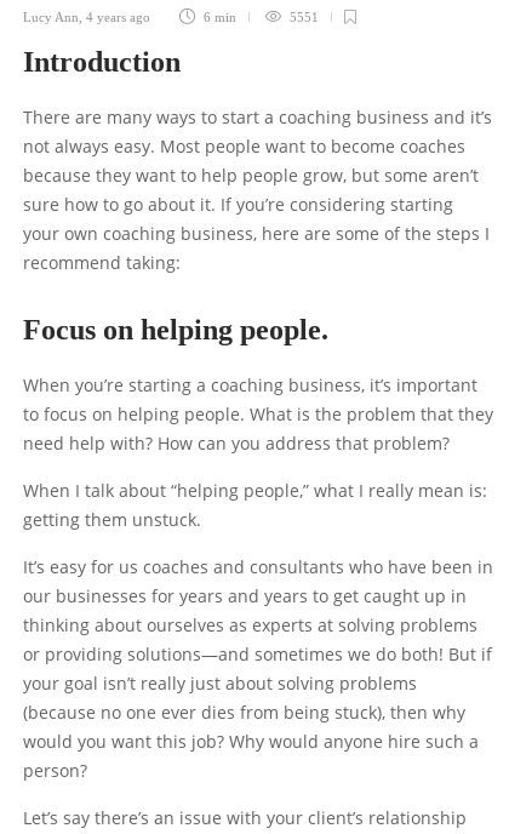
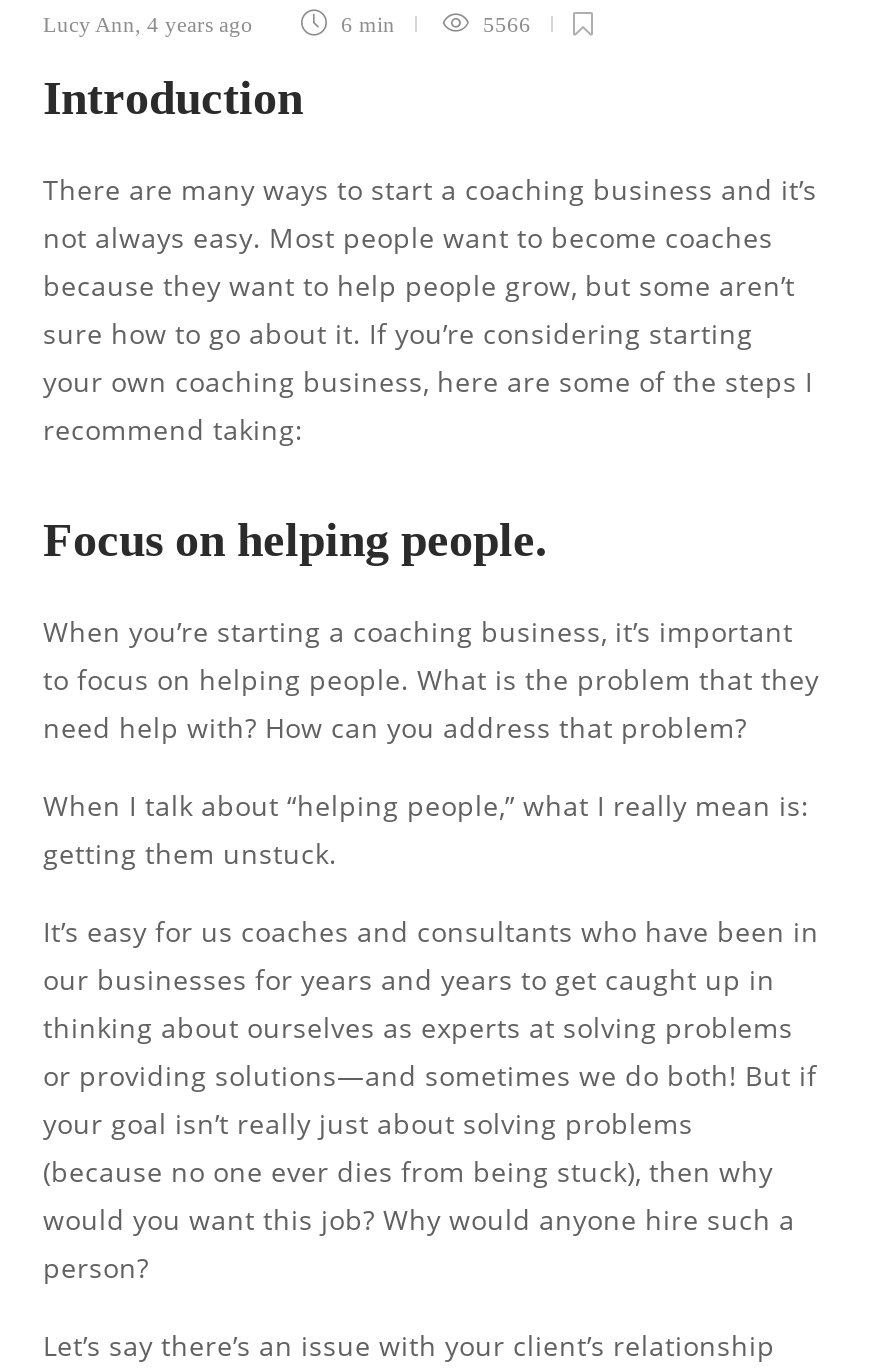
[286,10,319,24] 5551 -> [477,12,531,36] 5566

